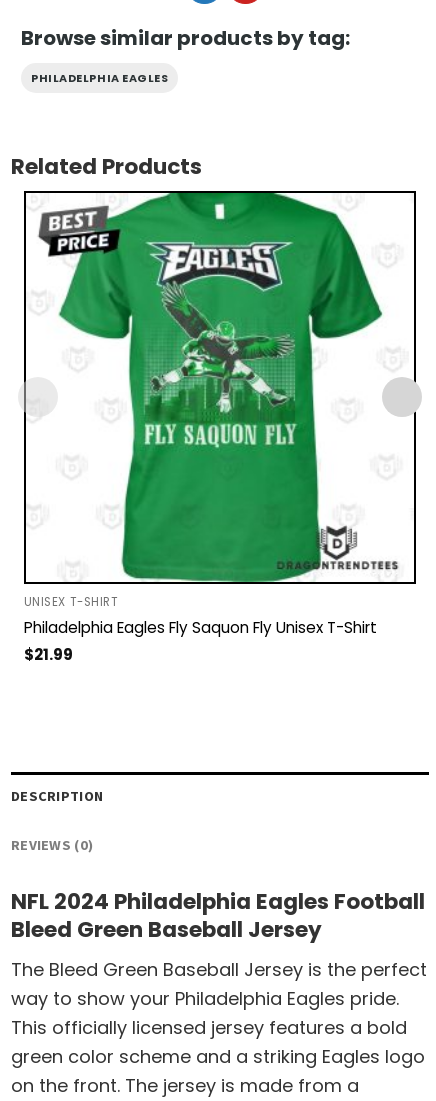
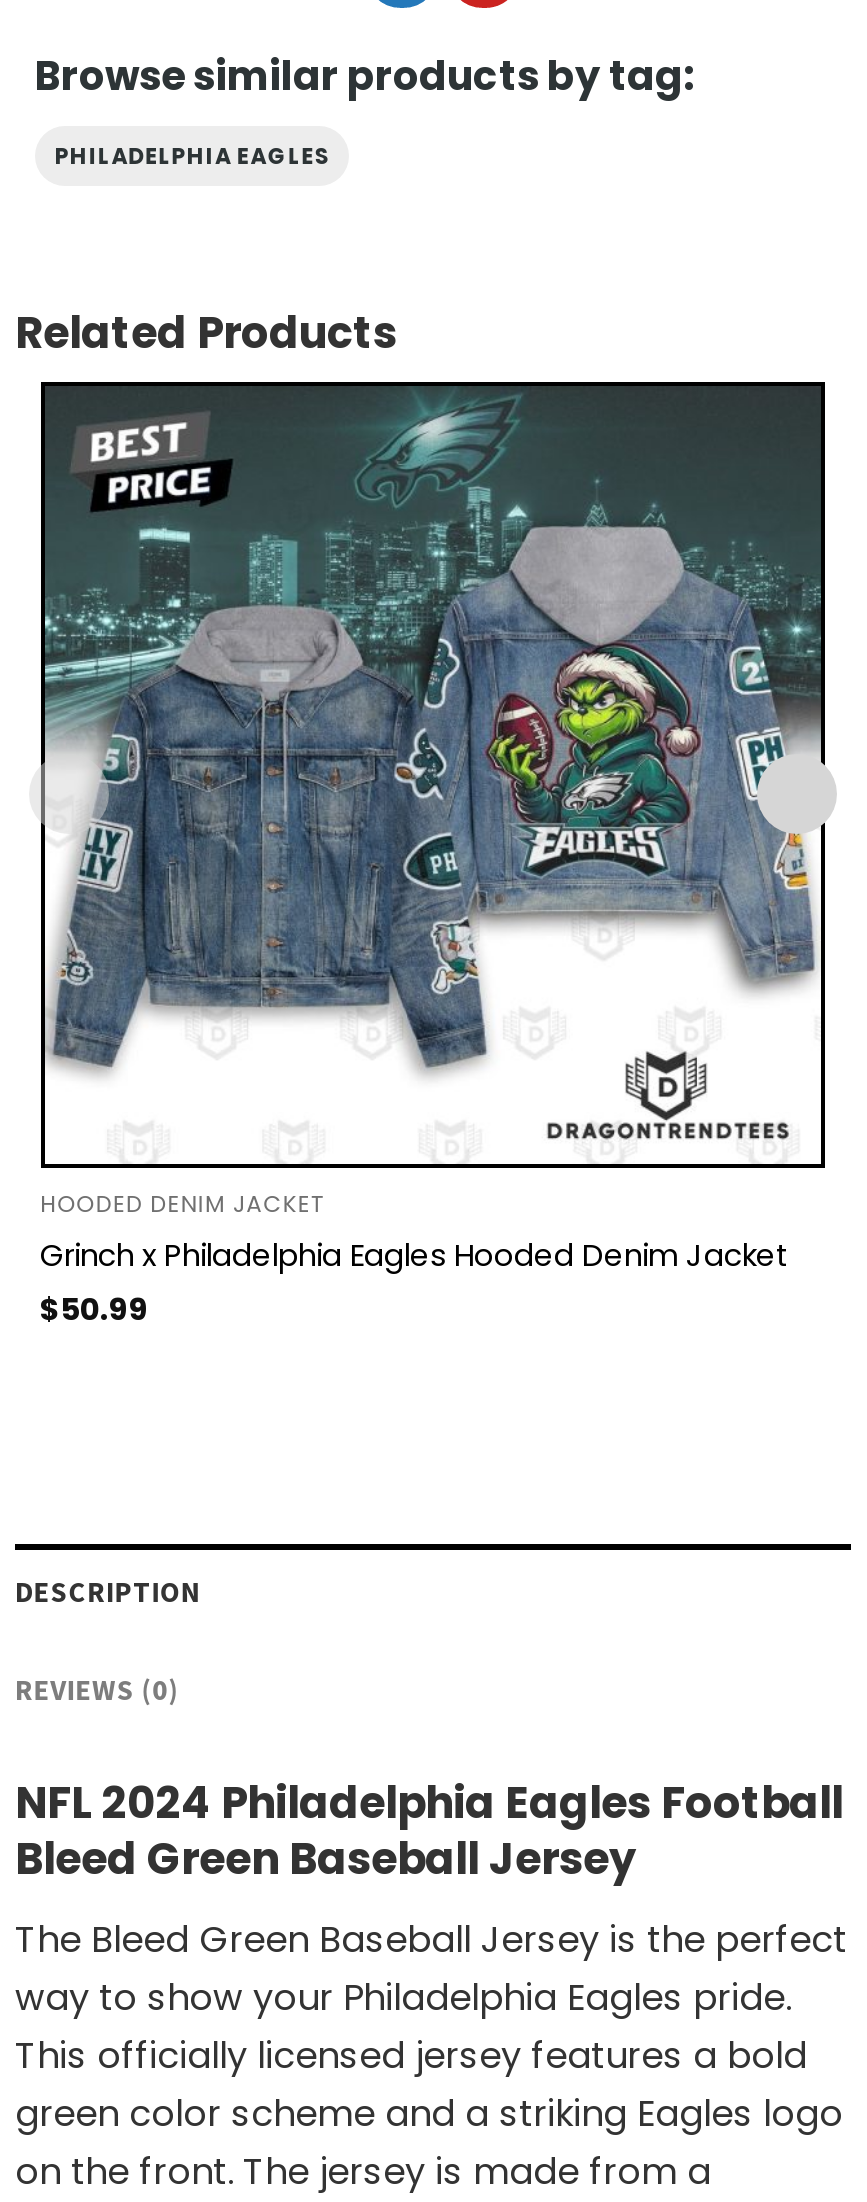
[23,193,414,665] [image] | UNISEX T-SHIRT | Philadelphia Eagles Fly Saquon Fly Unisex T-Shirt | $21.99 -> [40,384,823,1330] [image] | HOODED DENIM JACKET | Grinch x Philadelphia Eagles Hooded Denim Jacket | $50.99

